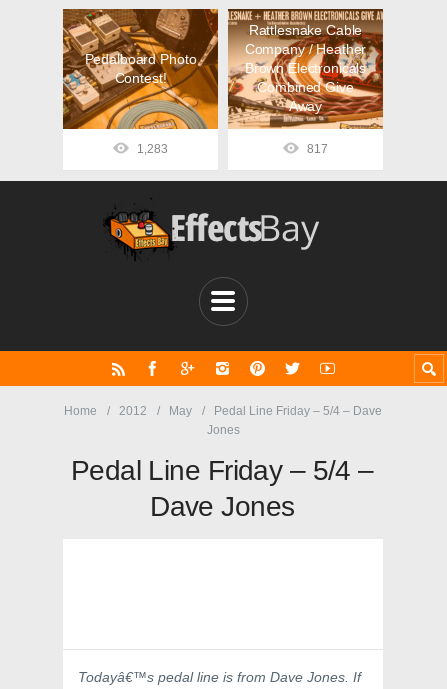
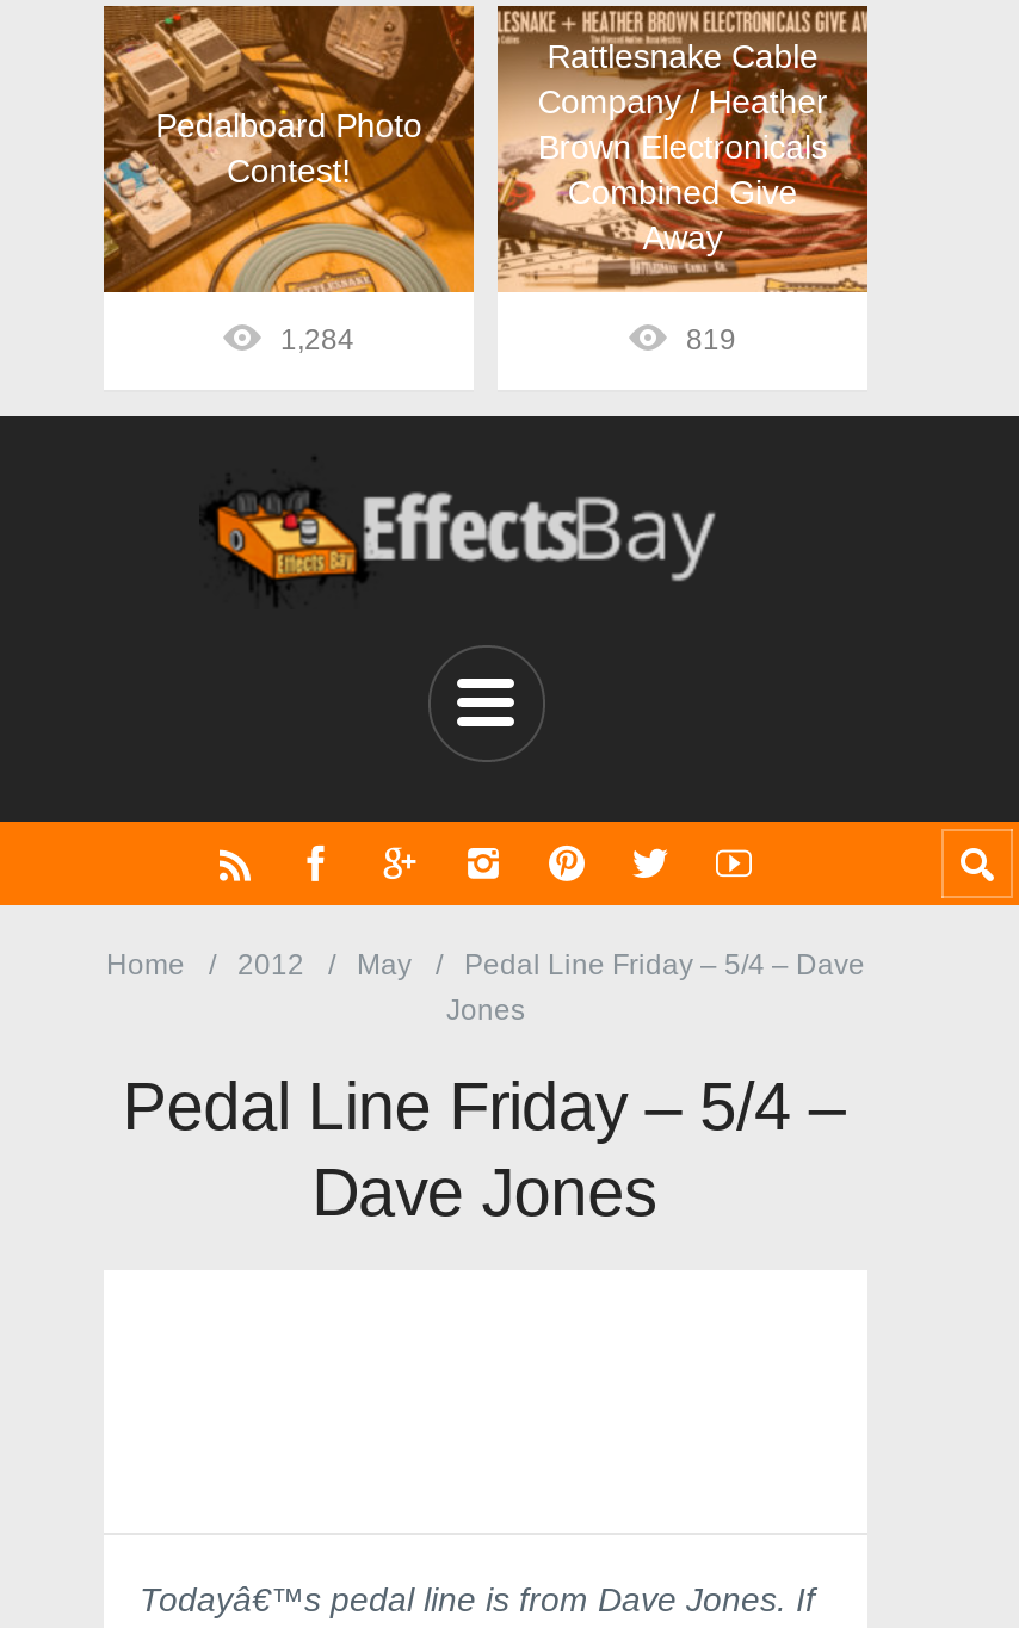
[137,142,168,156] 1,283 -> [280,323,354,357] 1,284
[307,142,328,156] 817 -> [686,323,736,357] 819

